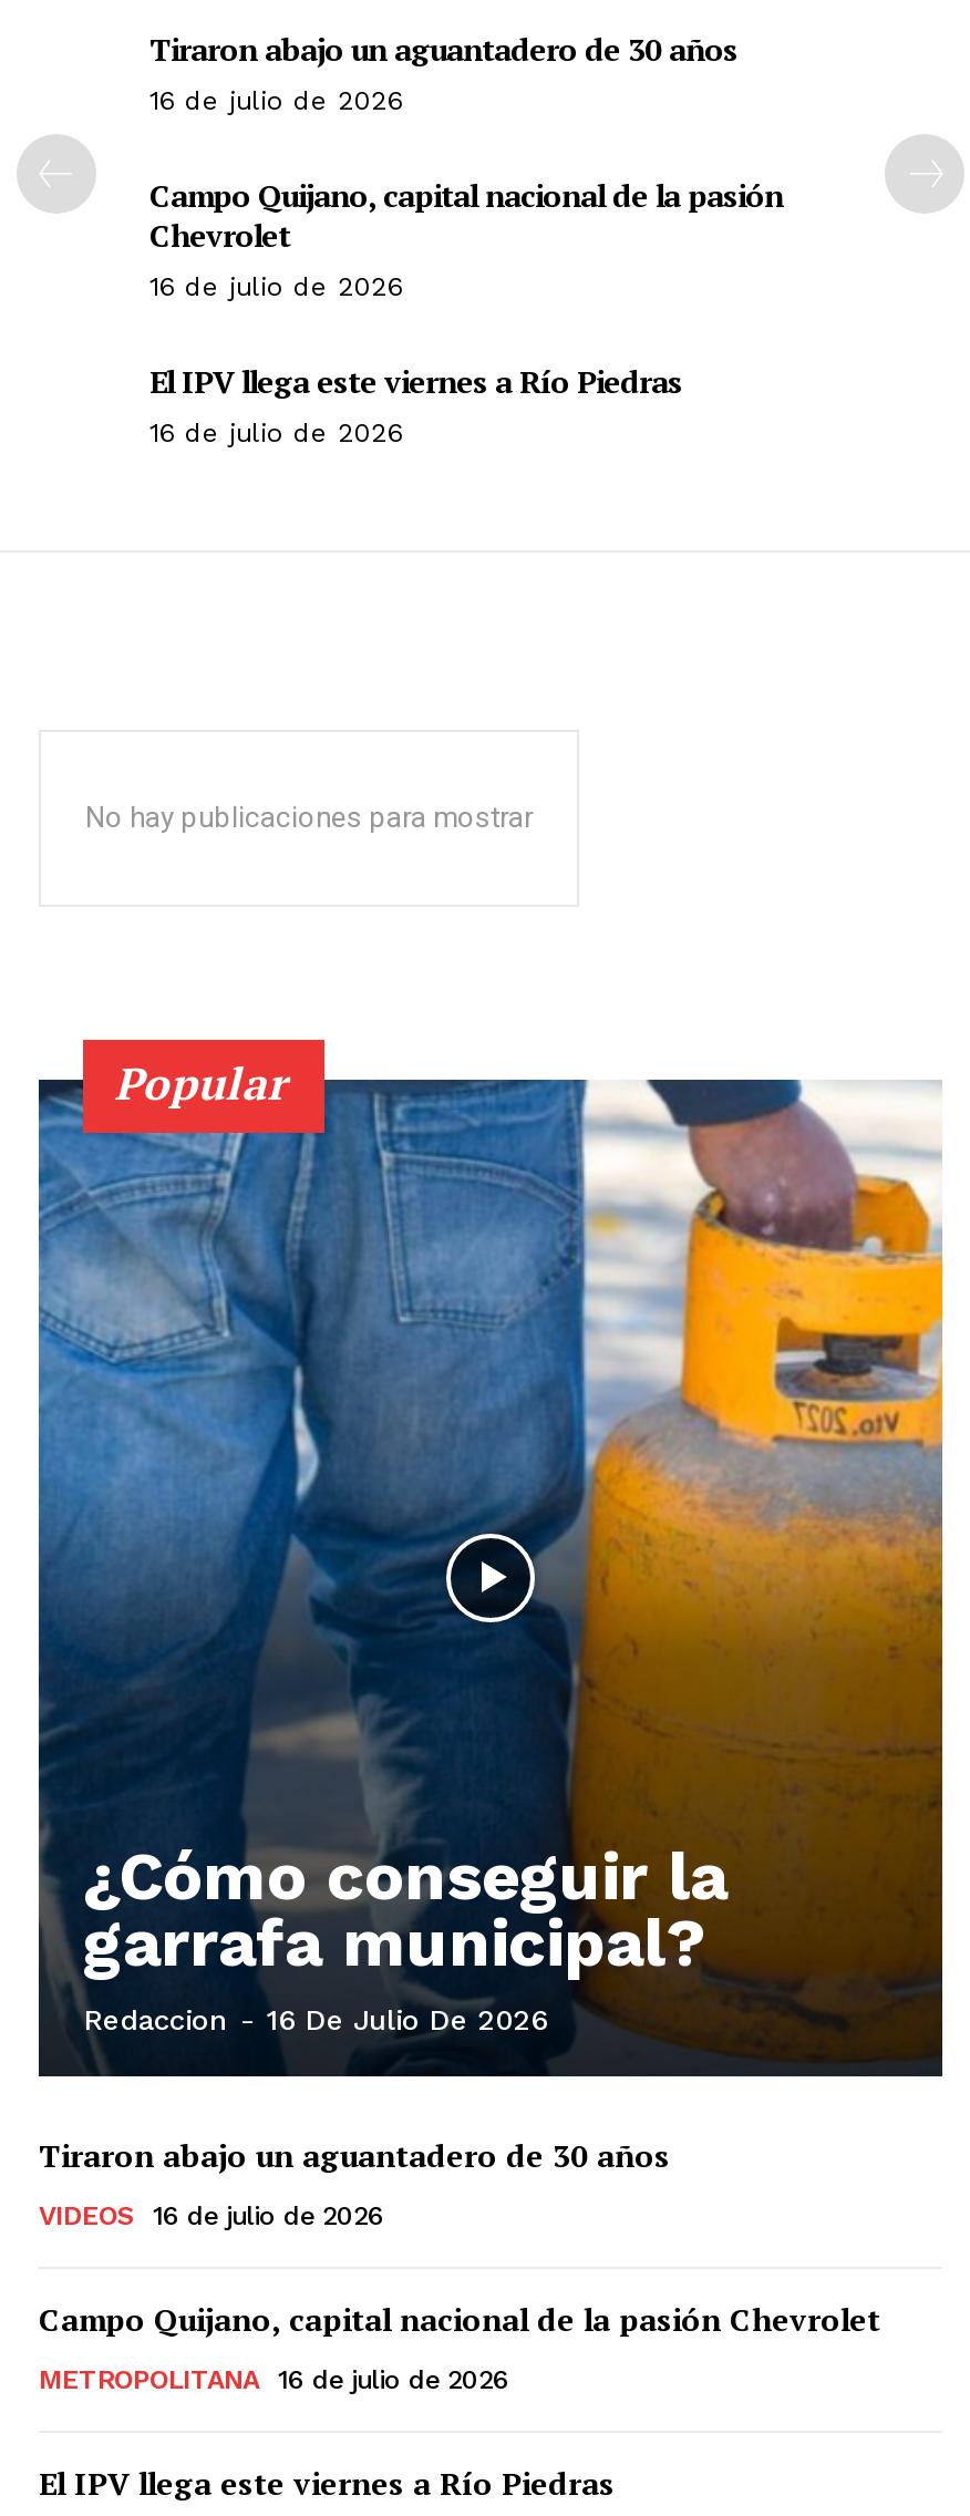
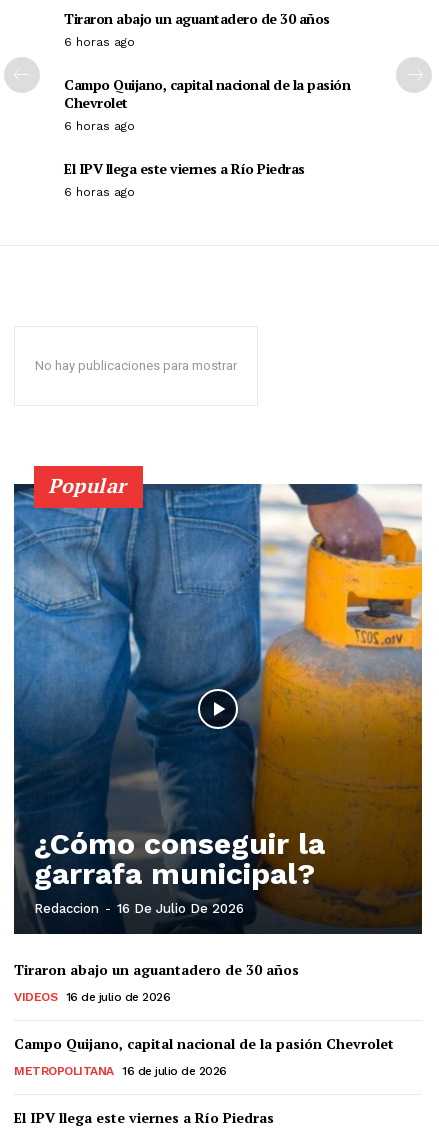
[149,84,404,115] 16 de julio de 2026 -> [64,35,135,49] 6 horas ago
[149,270,404,301] 16 de julio de 2026 -> [64,119,135,133] 6 horas ago
[149,417,404,448] 16 de julio de 2026 -> [64,185,135,199] 6 horas ago

